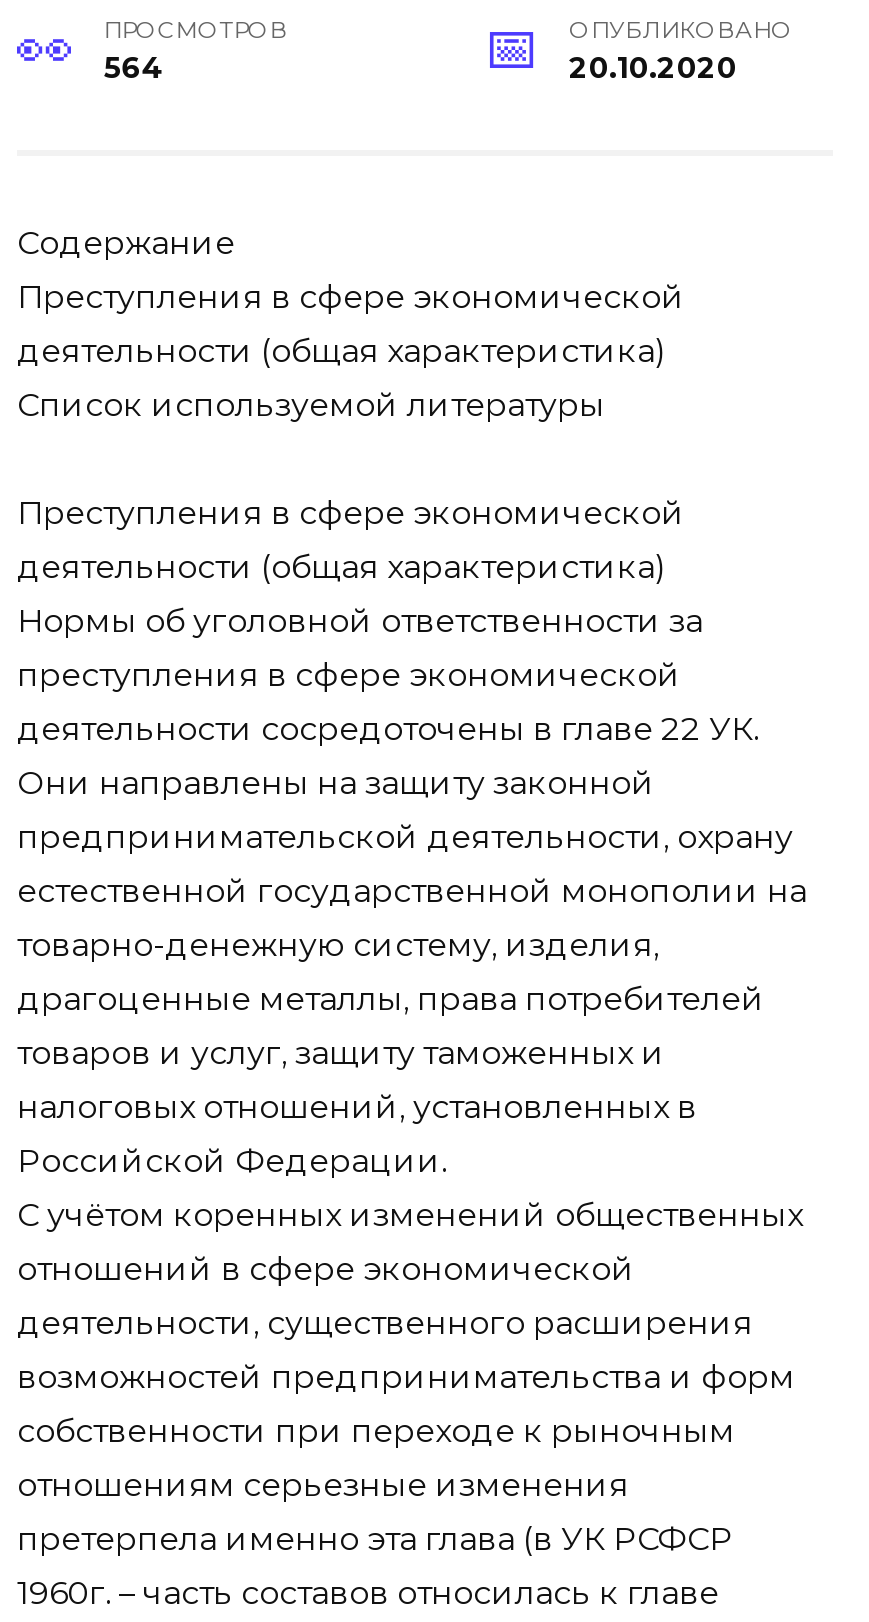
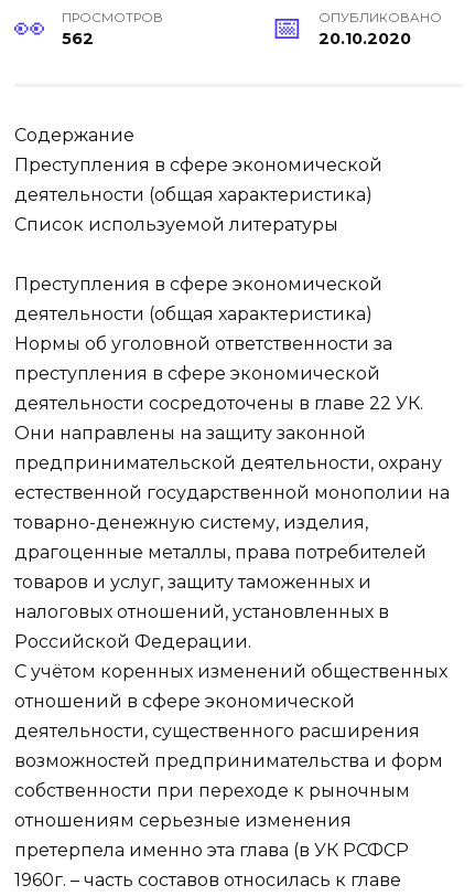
[103,50,163,86] 564 -> [62,28,94,48] 562

